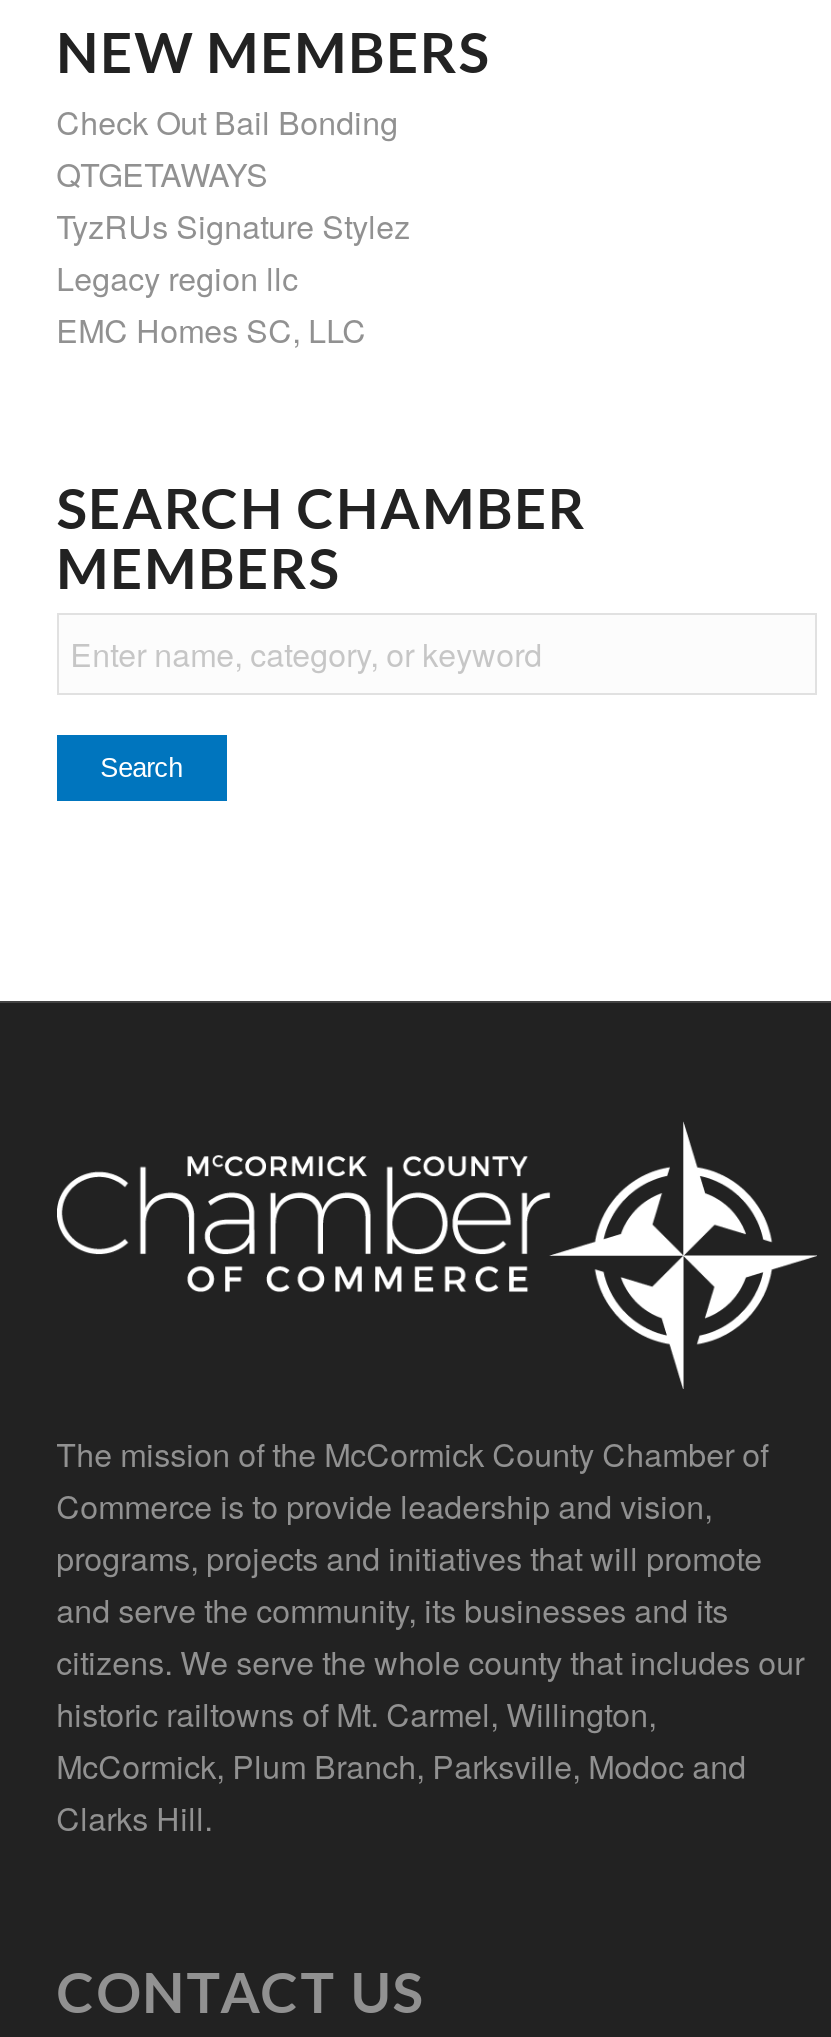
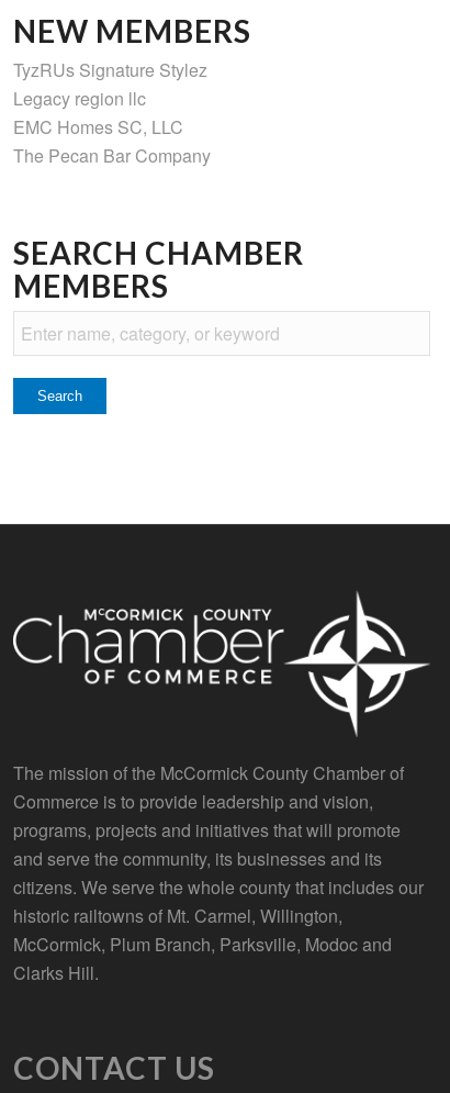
[56,99,398,197] Check Out Bail Bonding | QTGETAWAYS -> none
moved [56,203,410,353] -> [13,57,207,140]: TyzRUs Signature Stylez | Legacy region llc | EMC Homes SC, LLC
none -> [13,143,210,168] The Pecan Bar Company

